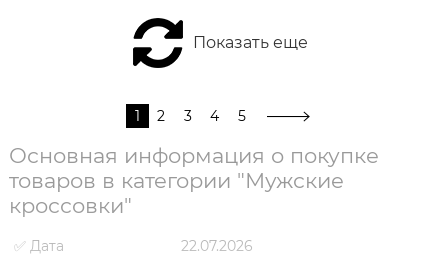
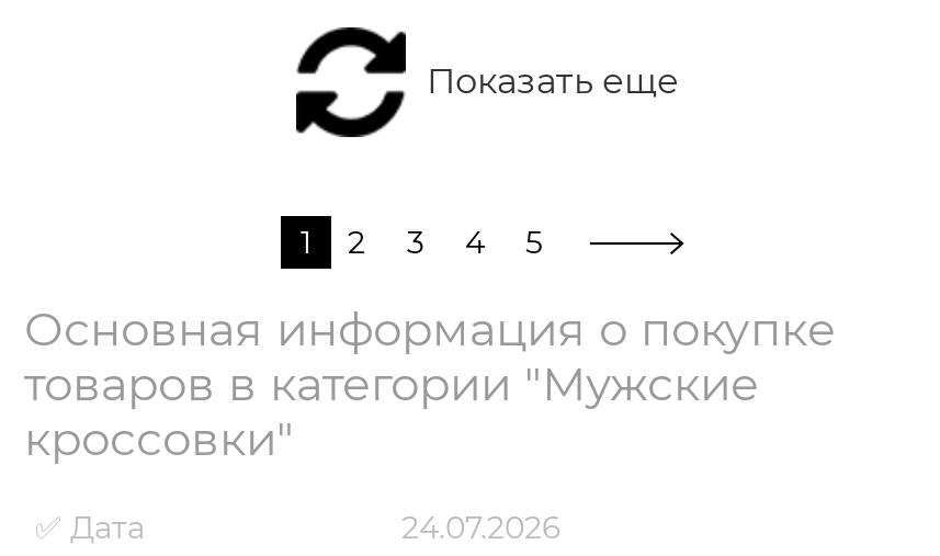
[181,237,253,255] 22.07.2026 -> [401,508,562,548] 24.07.2026

